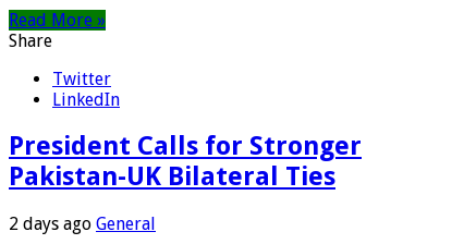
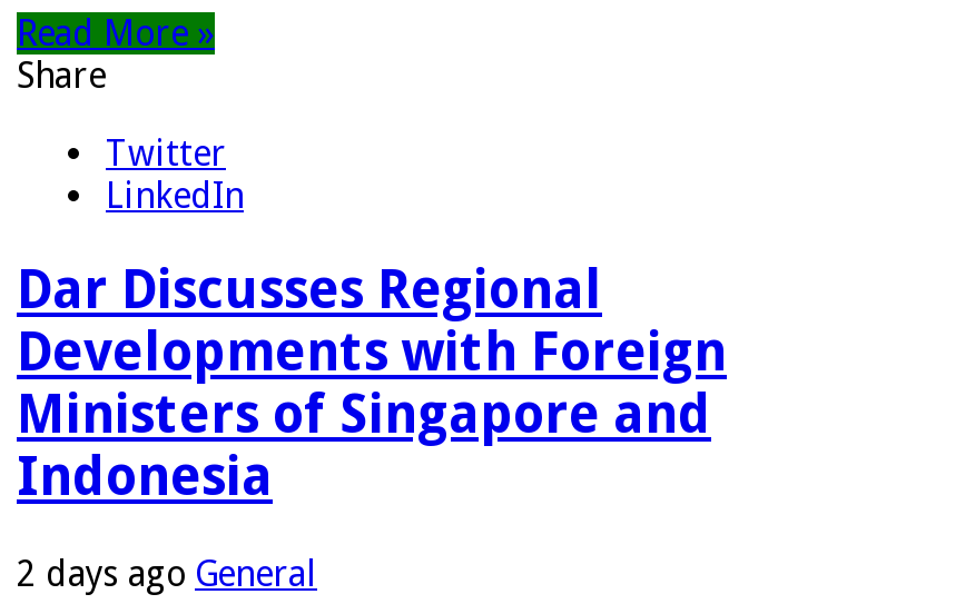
[9,131,362,192] President Calls for Stronger | Pakistan-UK Bilateral Ties -> [17,260,727,509] Dar Discusses Regional | Developments with Foreign | Ministers of Singapore and | Indonesia

